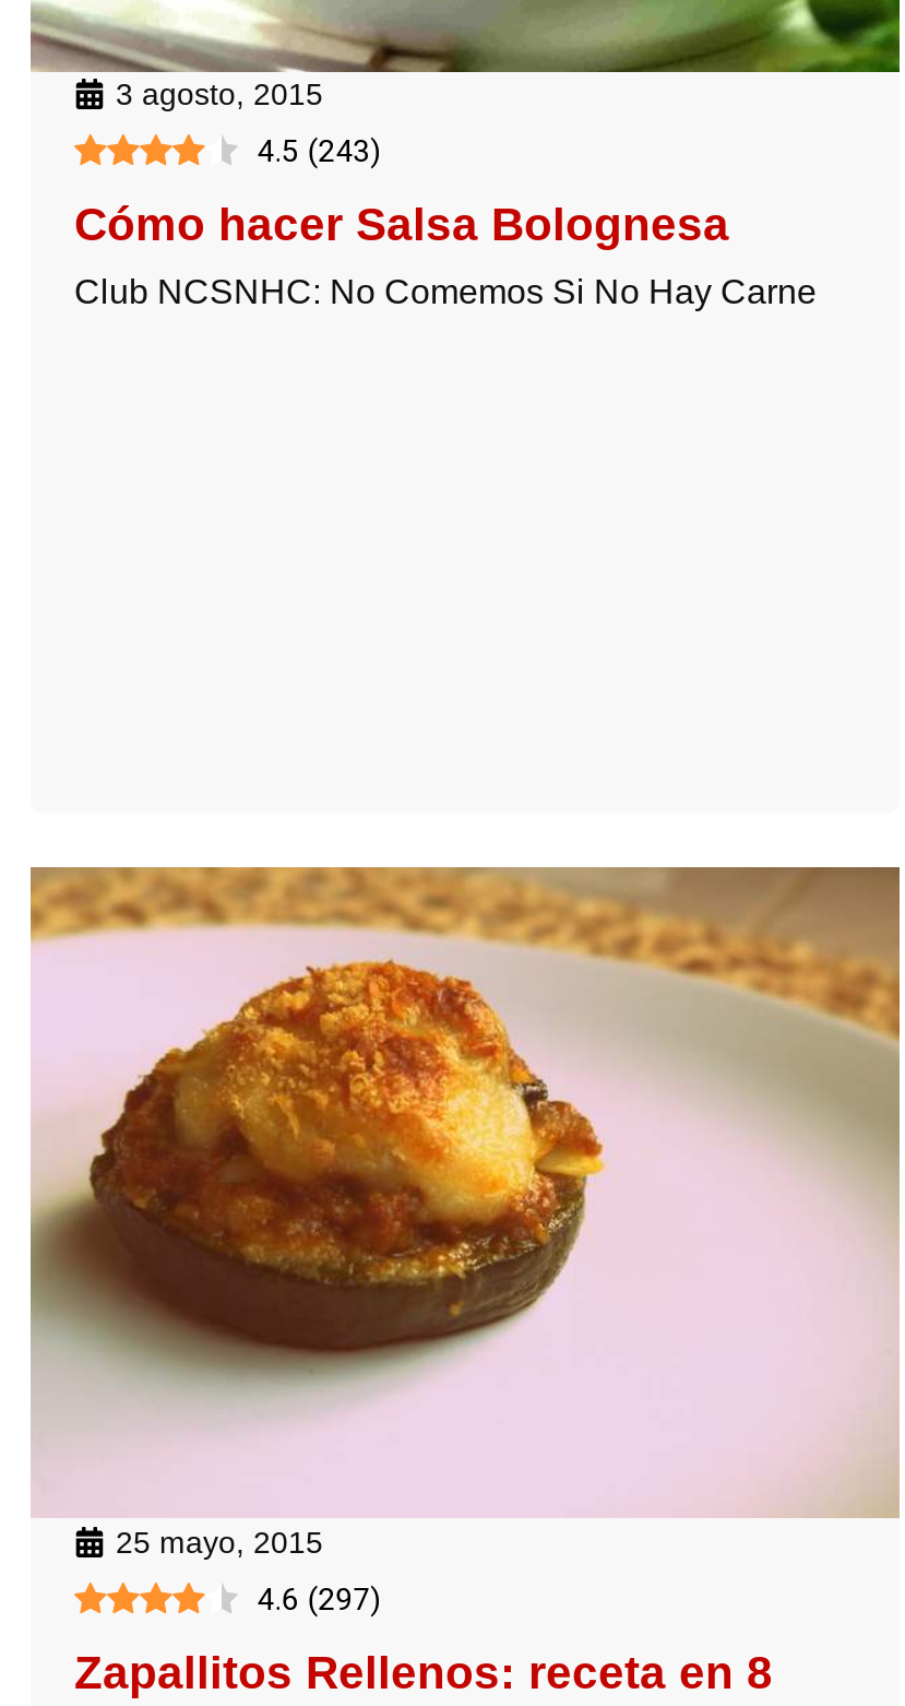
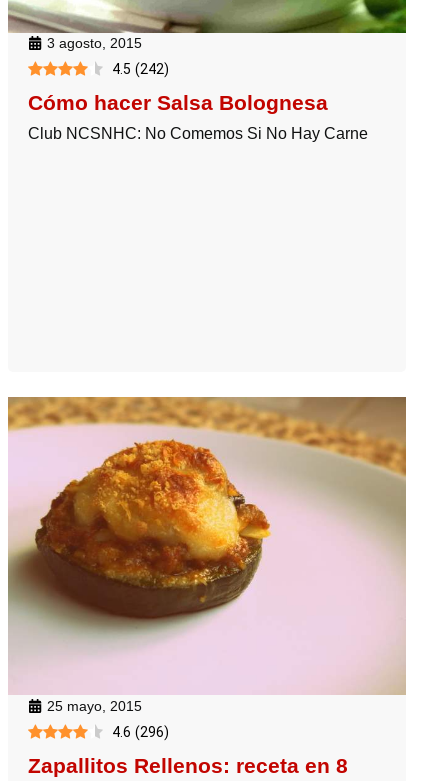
[257,133,382,168] 4.5 (243) -> [112,61,169,77] 4.5 (242)
[257,1581,382,1616] 4.6 (297) -> [112,724,169,740] 4.6 (296)

